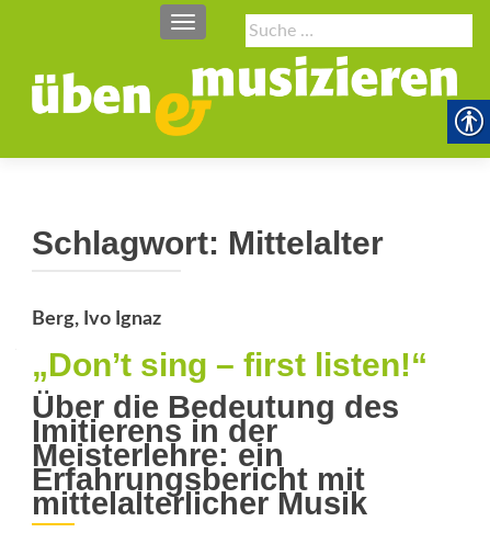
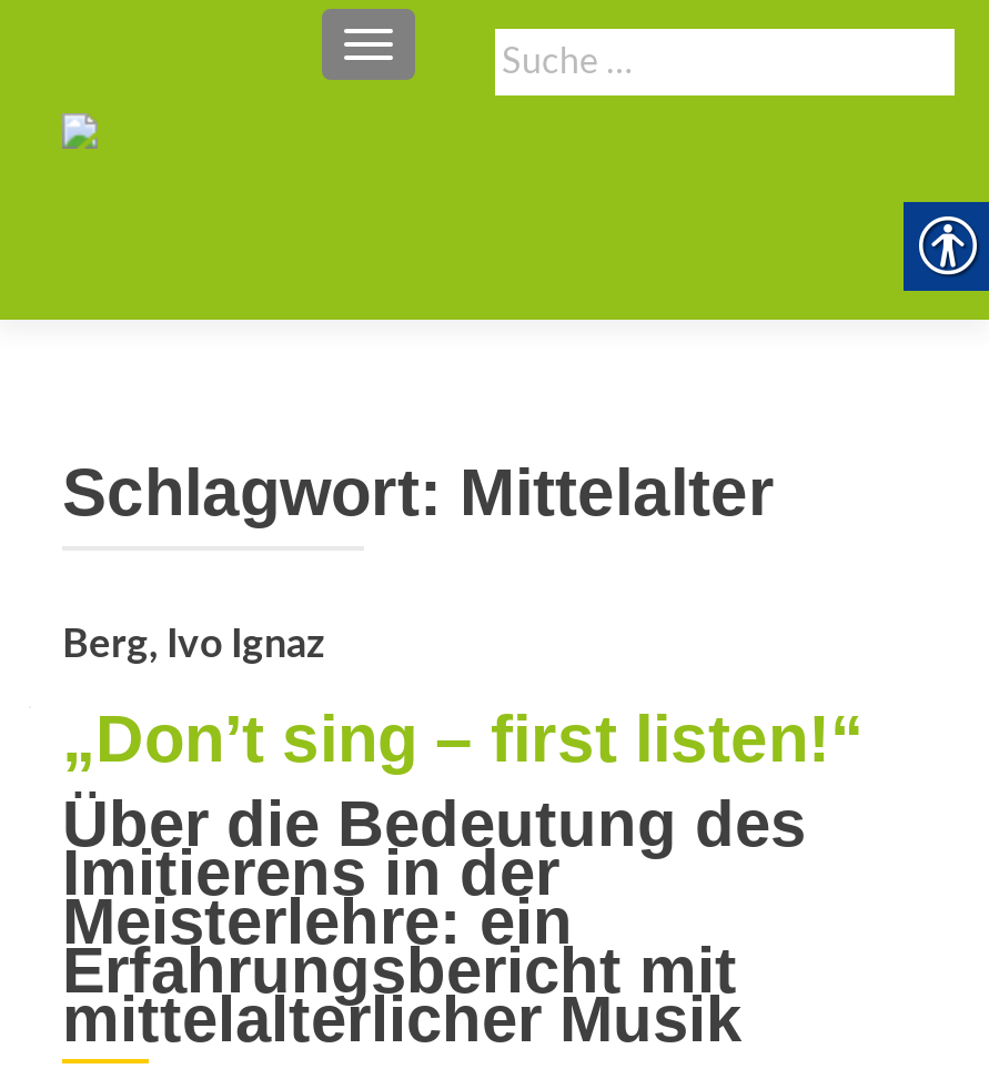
[31,55,458,136] [image] -> none

